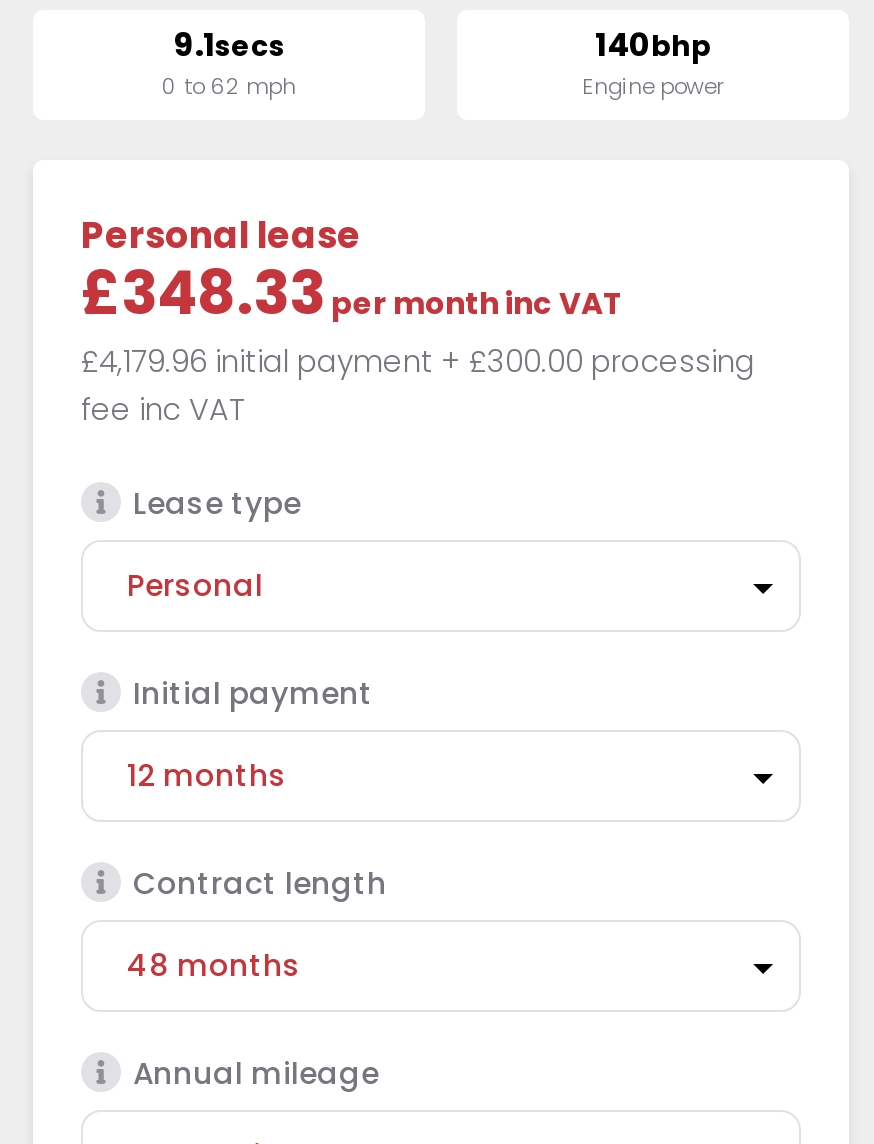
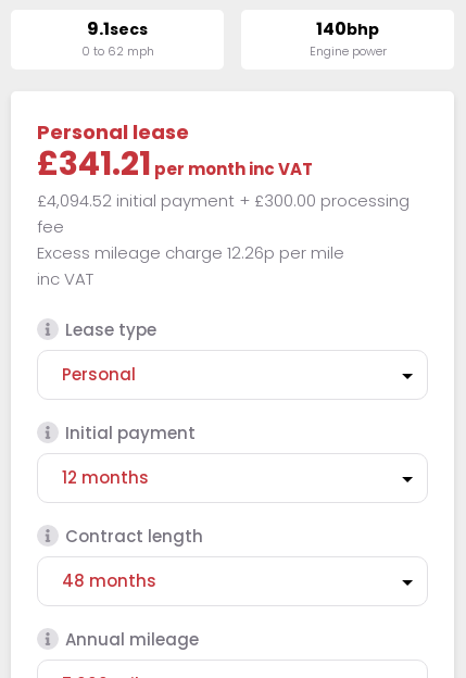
[81,253,755,431] £348.33 per monthinc VAT | £4,179.96 initial payment + £300.00 processing | fee inc VAT -> [37,142,410,290] £341.21 per monthinc VAT | £4,094.52 initial payment + £300.00 processing | fee | Excess mileage charge 12.26p per mile | inc VAT

